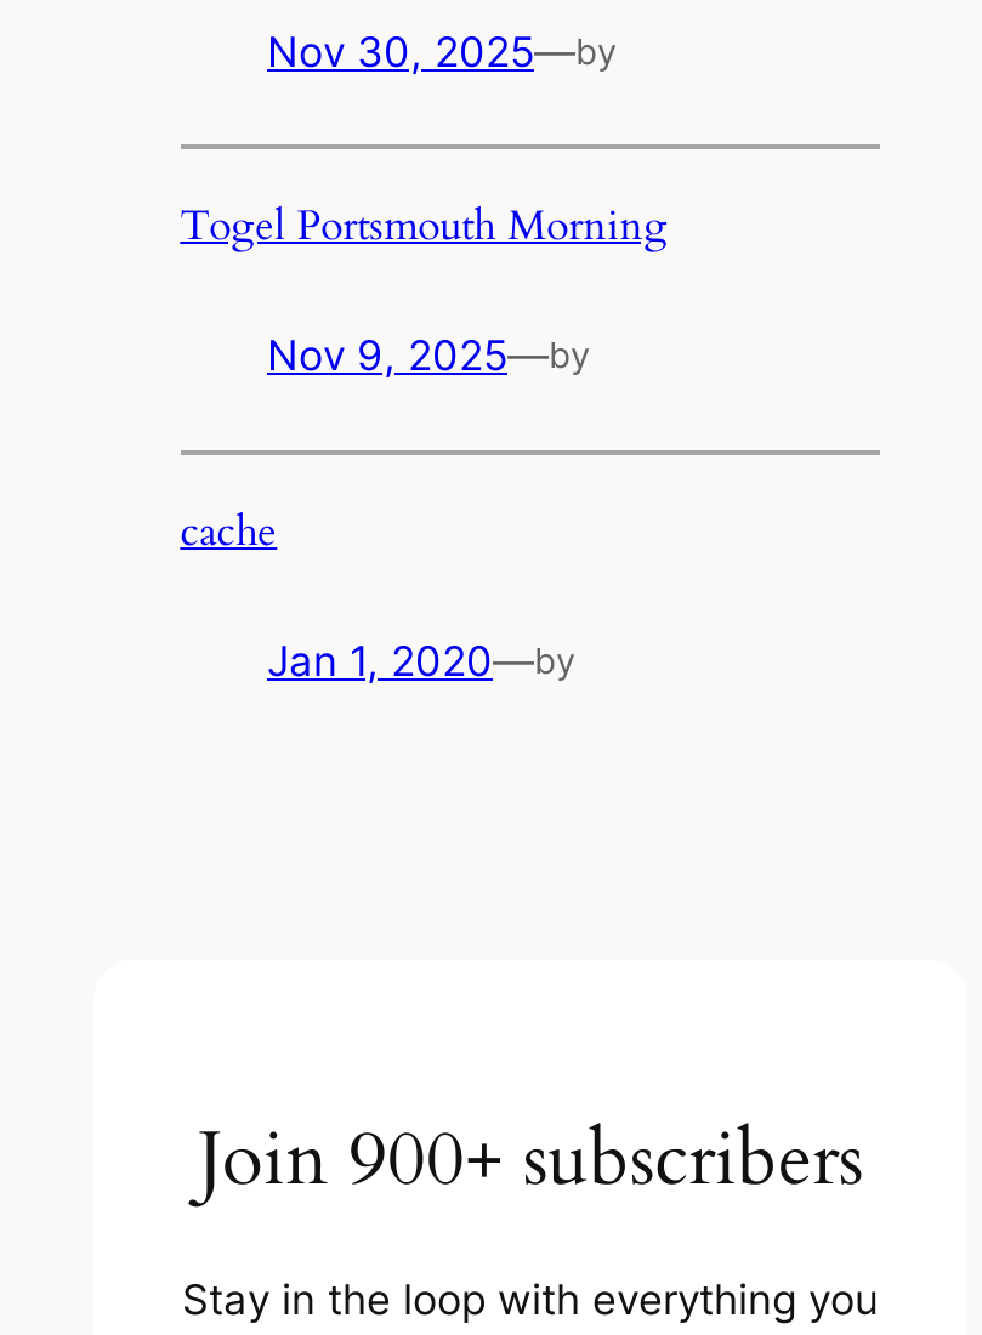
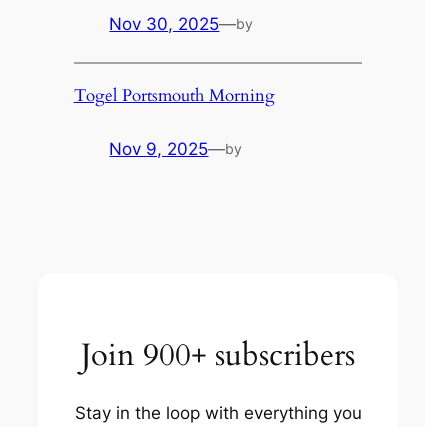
[180,503,575,684] cache | Jan 1, 2020—by -> none

